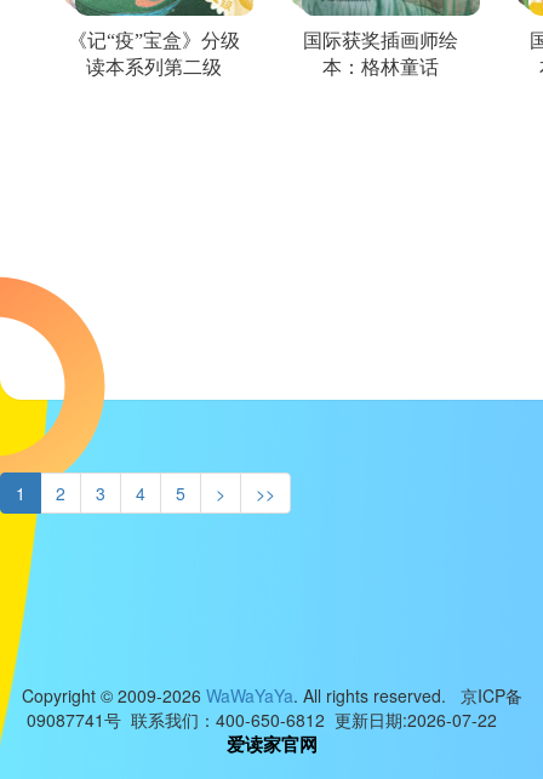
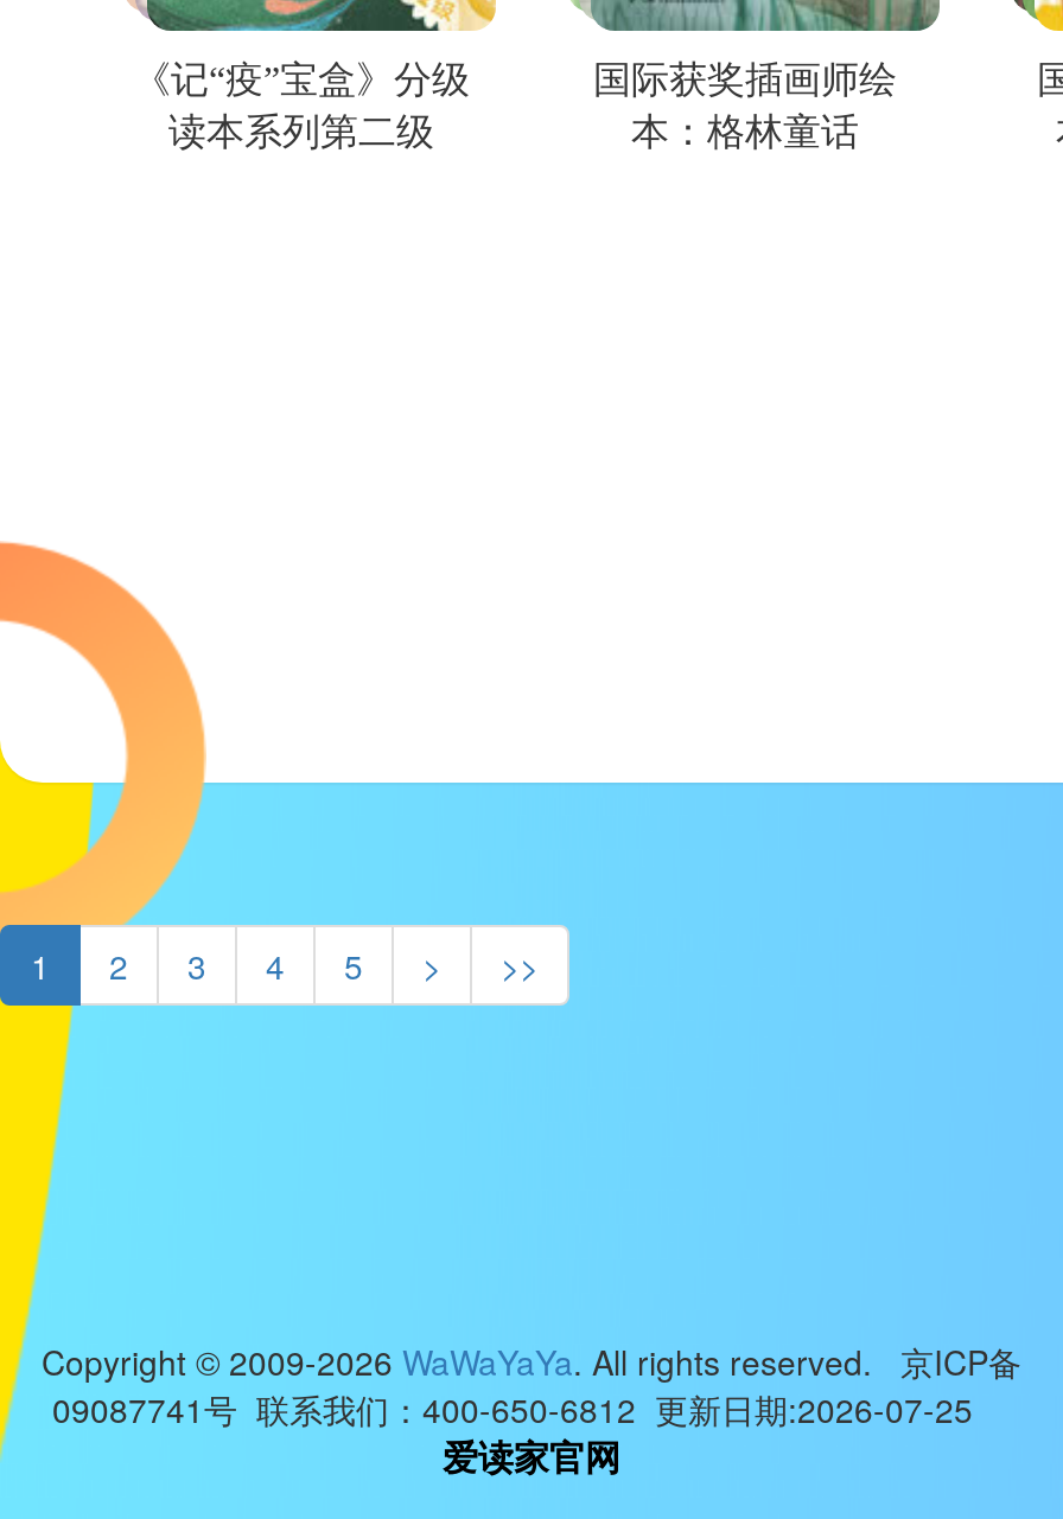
[27,708,516,732] 09087741号 联系我们：400-650-6812 更新日期:2026-07-22 -> [52,1385,1011,1432] 09087741号 联系我们：400-650-6812 更新日期:2026-07-25

